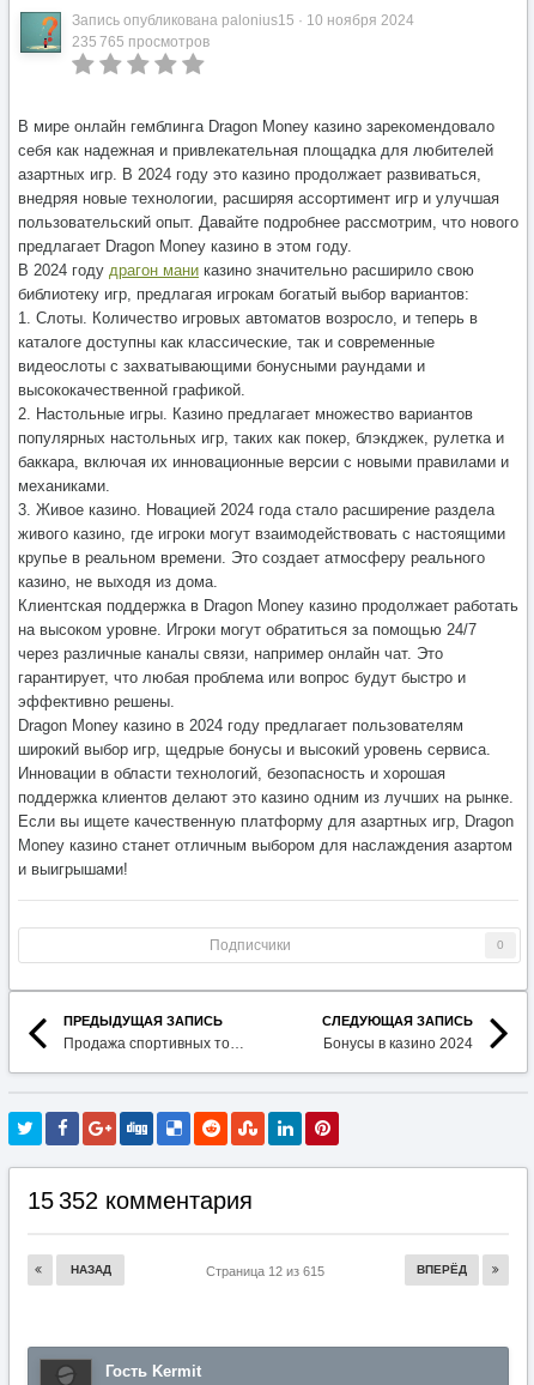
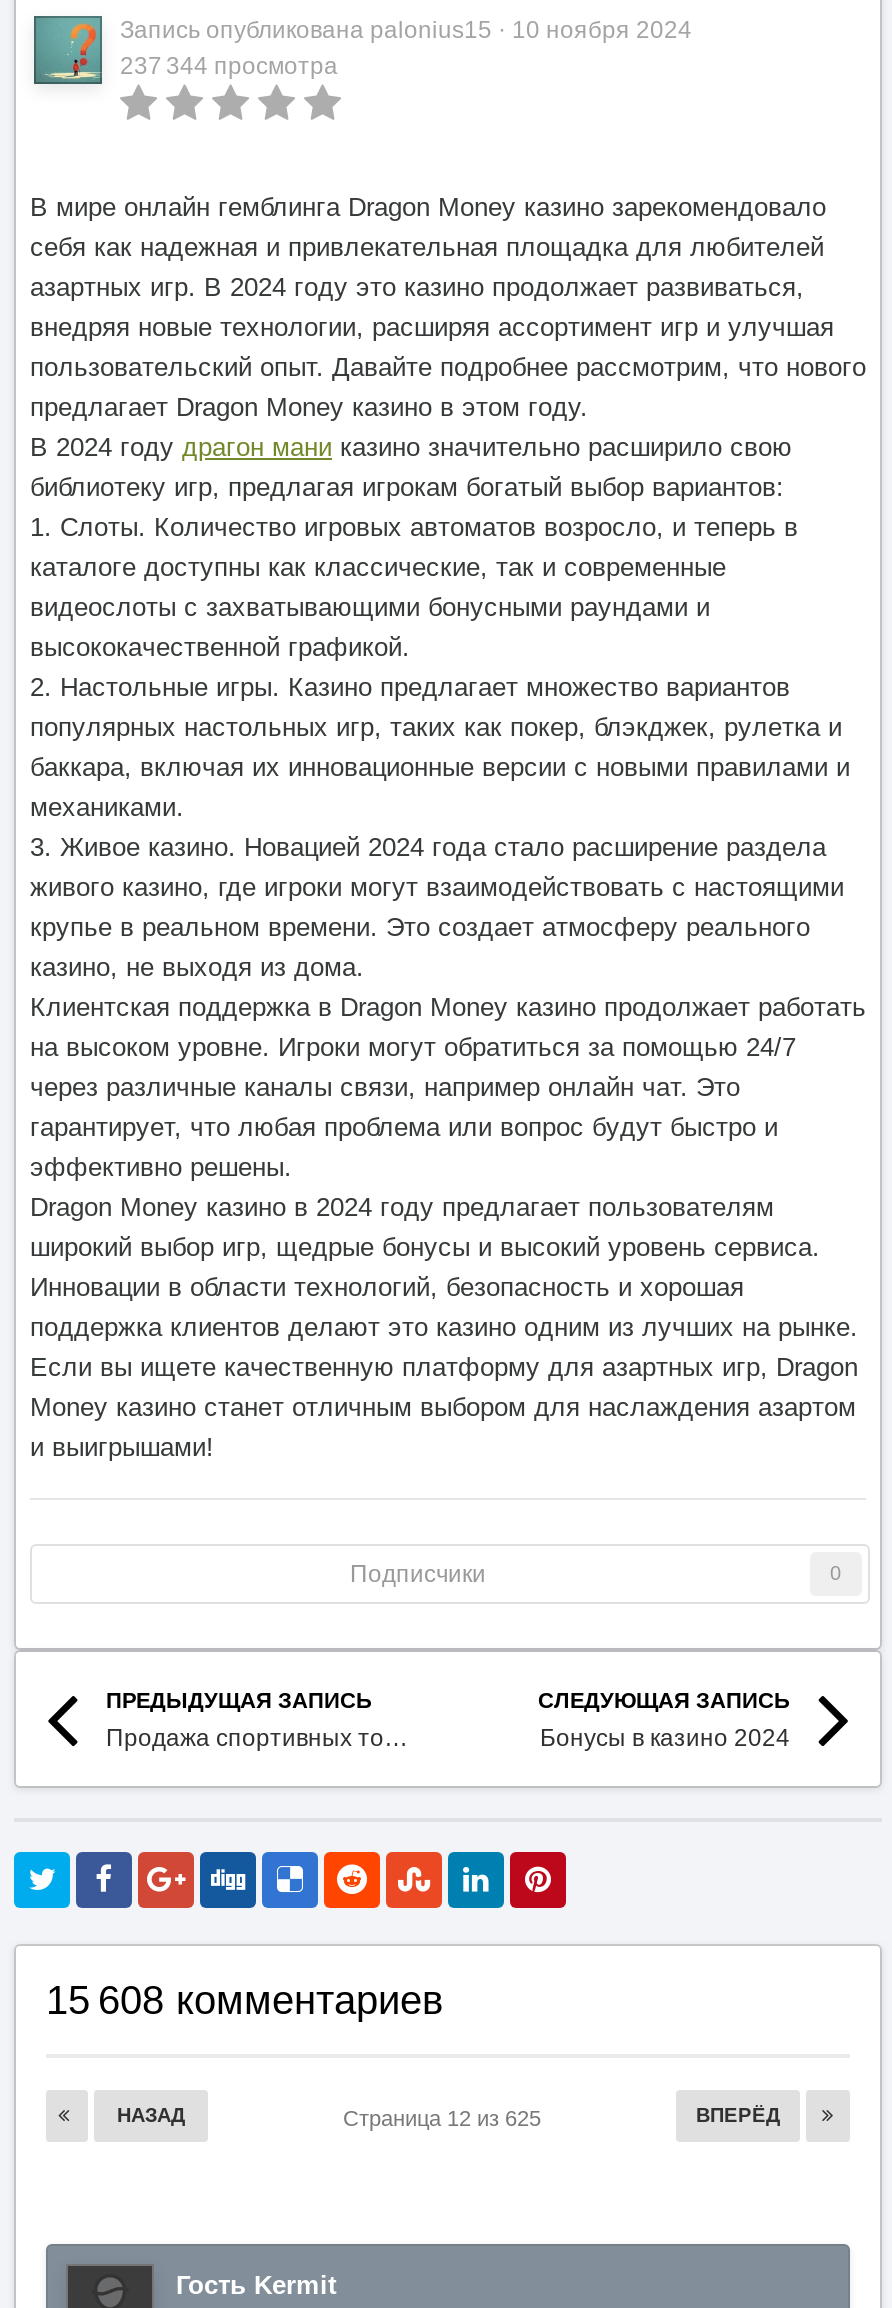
[72,34,210,50] 235 765 просмотров -> [120,52,338,80] 237 344 просмотра
[28,1187,253,1213] 15 352 комментария -> [46,1978,444,2022] 15 608 комментариев
[205,1264,331,1278] Страница 12 из 615 -> [343,2106,553,2130] Страница 12 из 625

